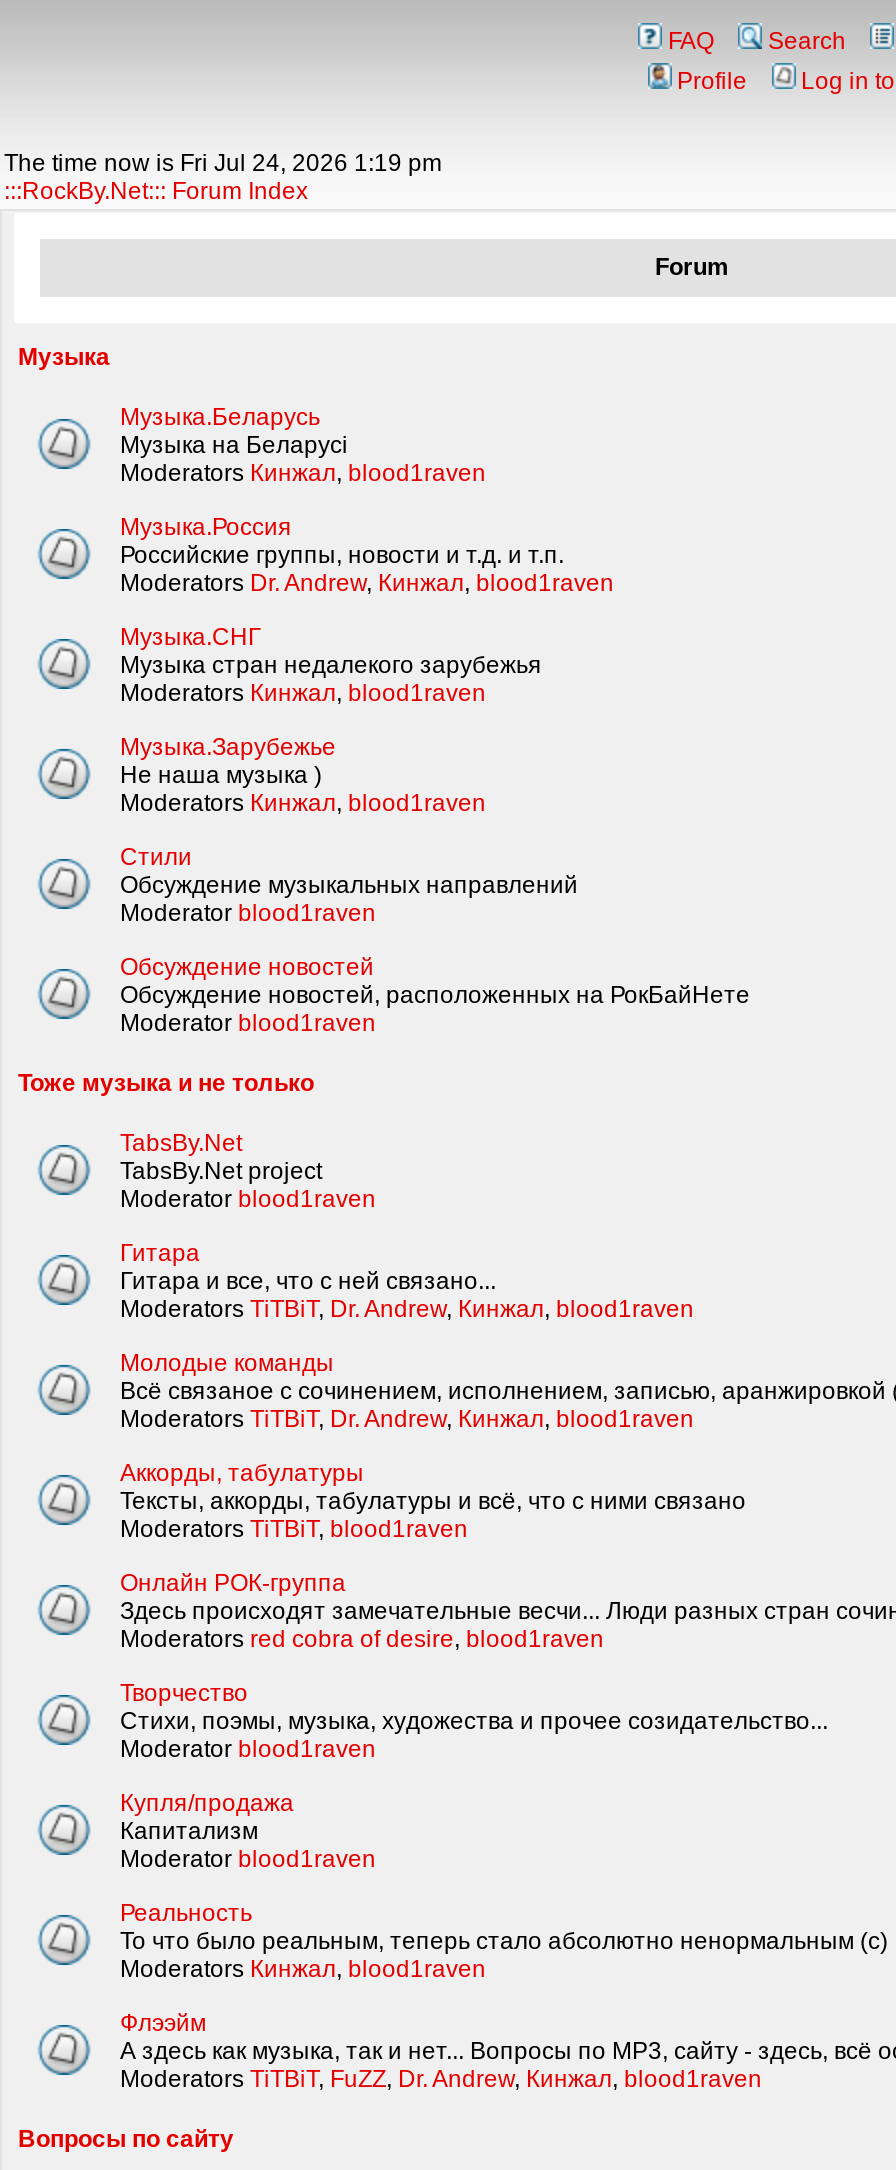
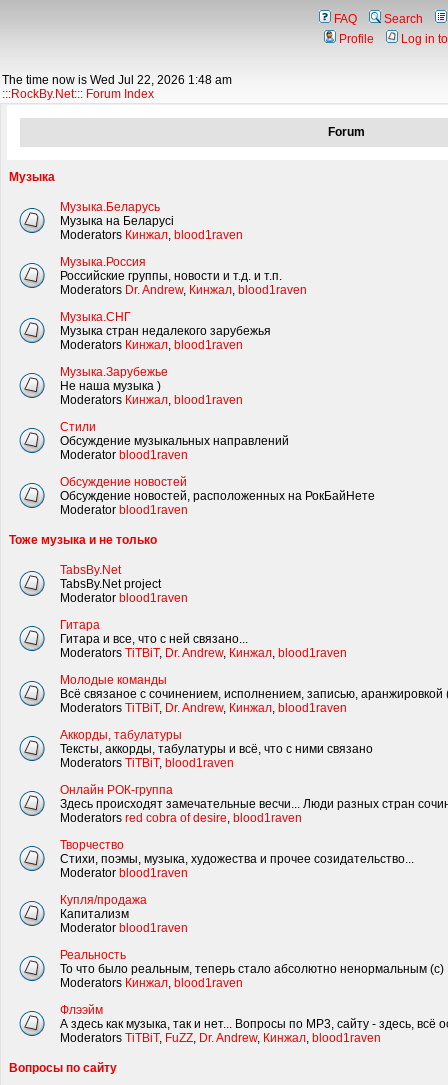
[4,149,442,177] The time now is Fri Jul 24, 2026 1:19 pm -> [2,73,232,87] The time now is Wed Jul 22, 2026 1:48 am

